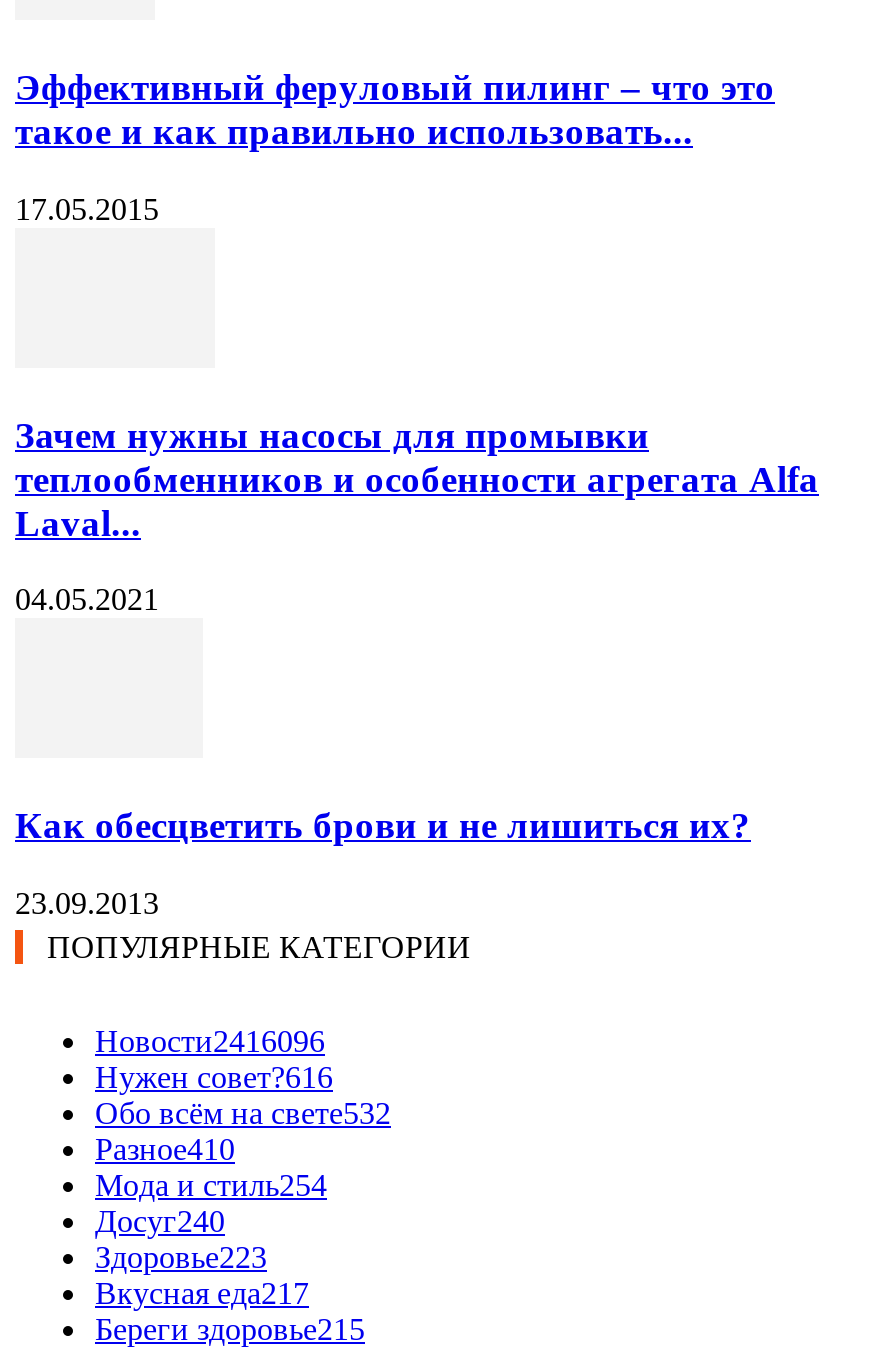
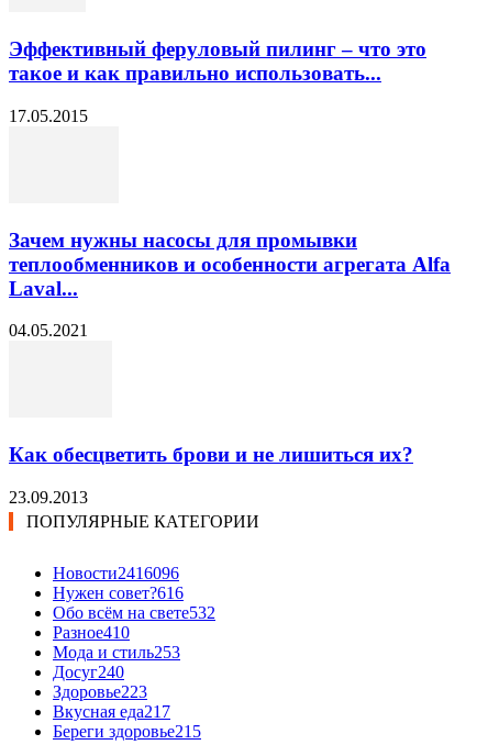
[95,1168,327,1202] Мода и стиль254 -> [53,643,180,661] Мода и стиль253

